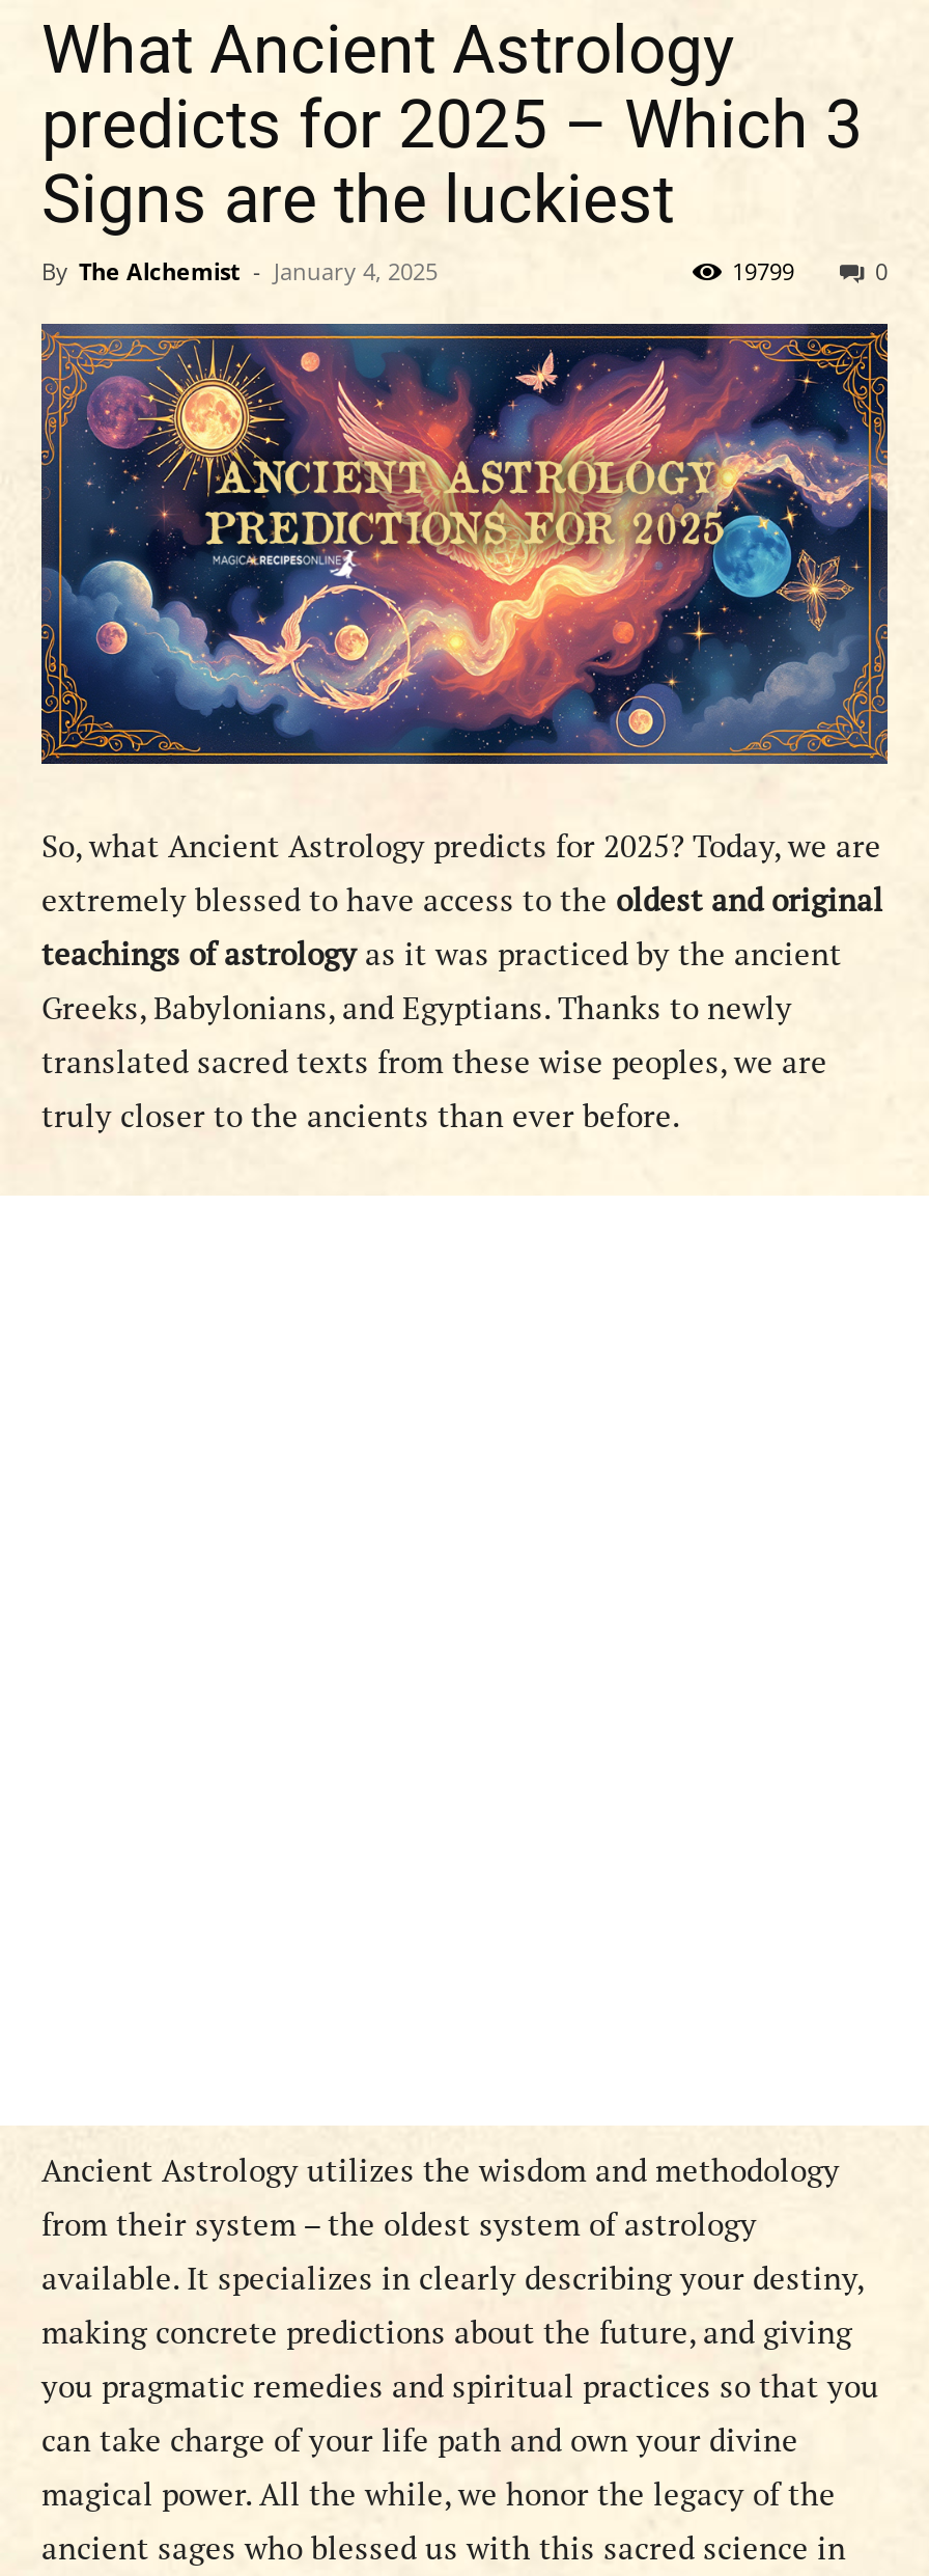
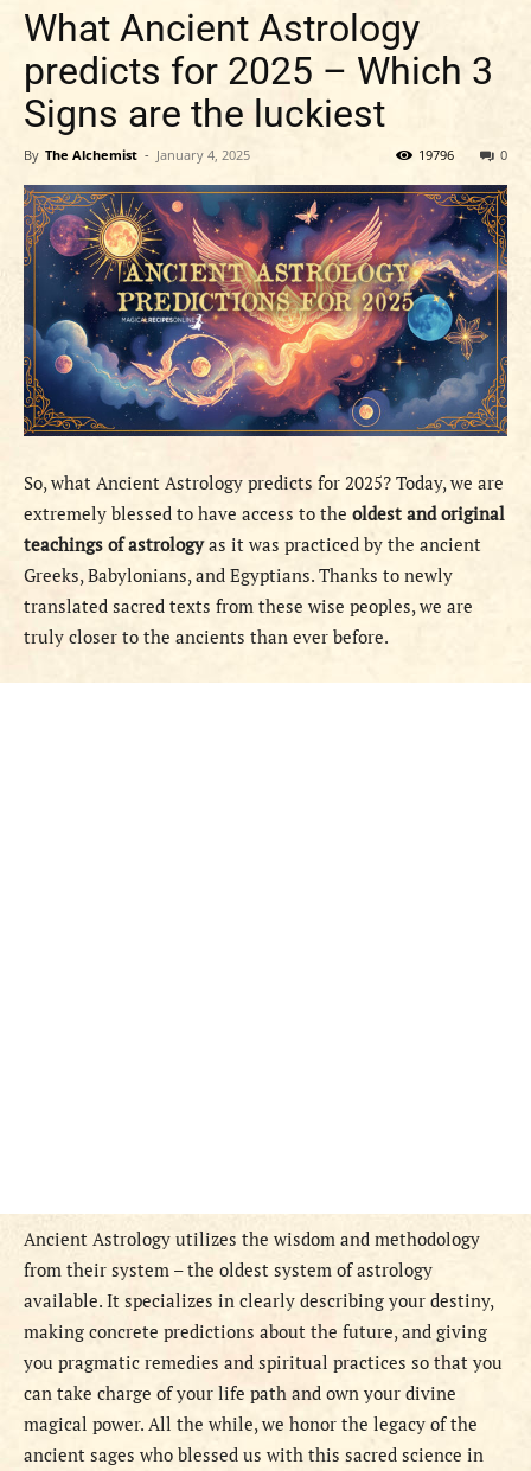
[732,255,794,286] 19799 -> [418,146,454,164] 19796

